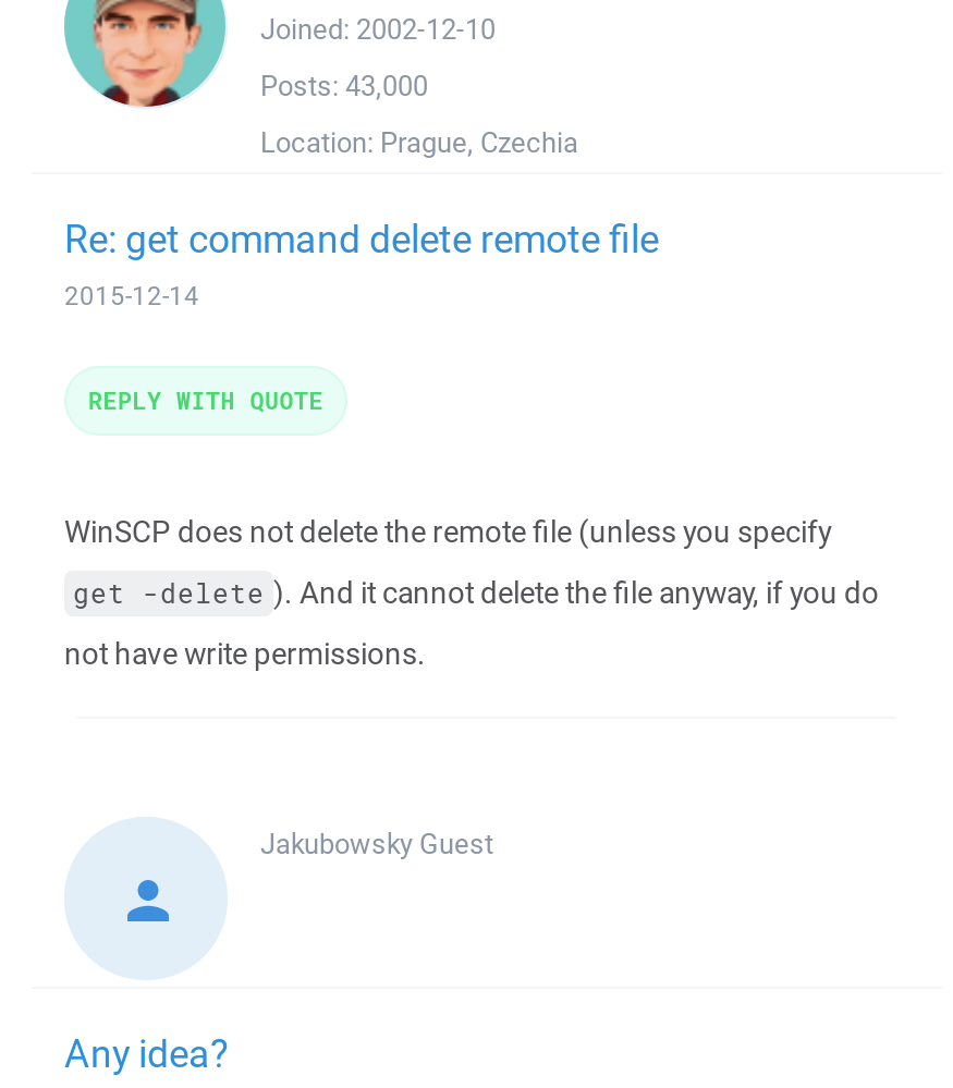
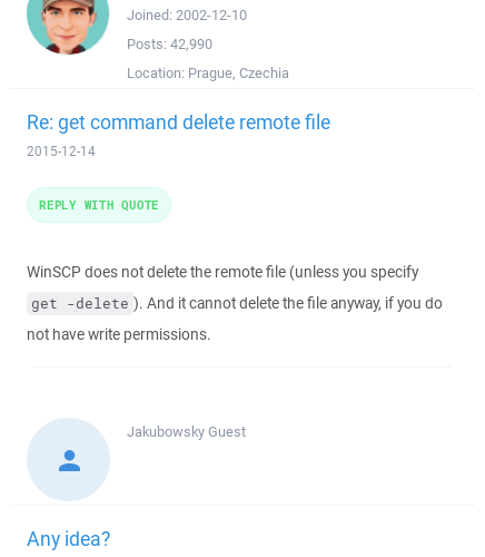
[260,68,428,105] Posts: 43,000 -> [127,35,212,53] Posts: 42,990

